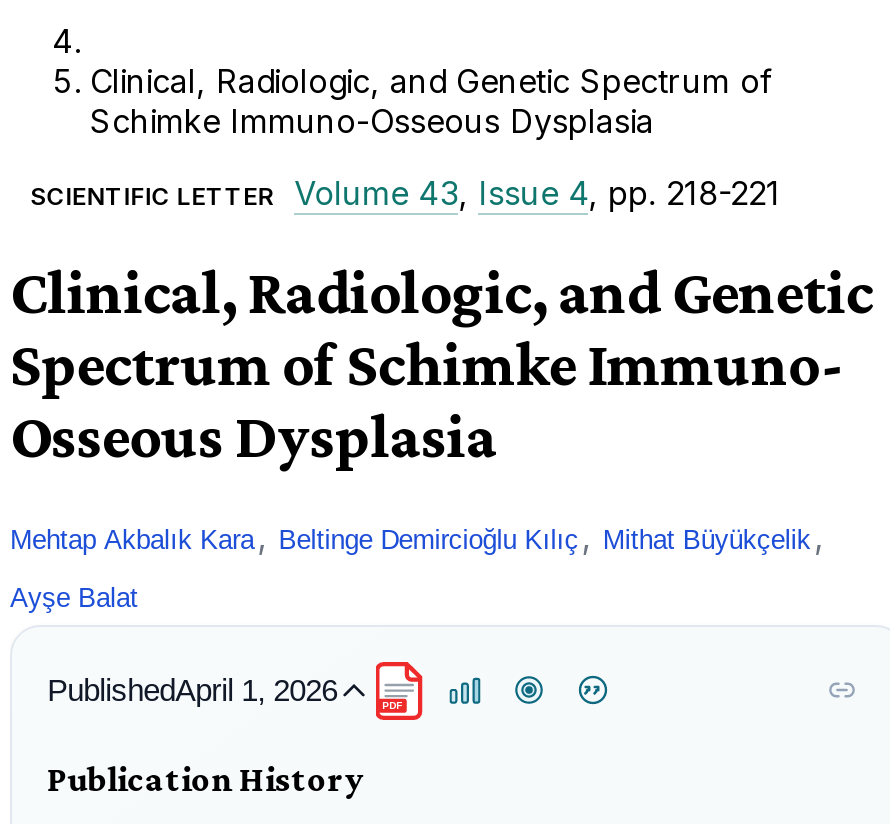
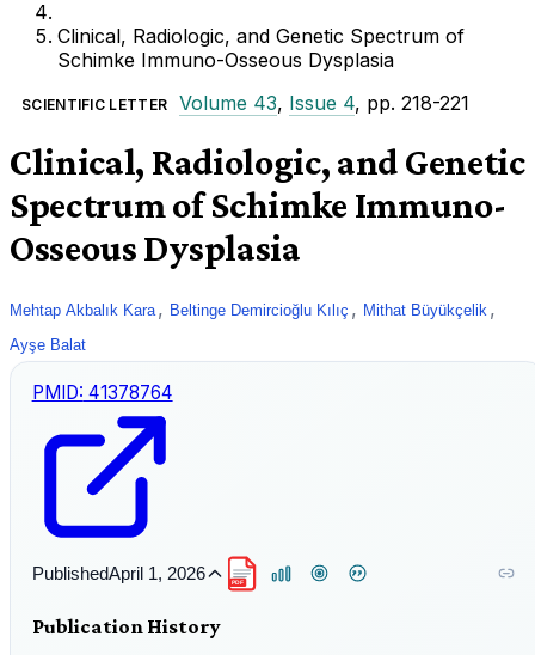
none -> [32,381,173,404] PMID: 41378764
none -> [43,415,167,539] [image]

